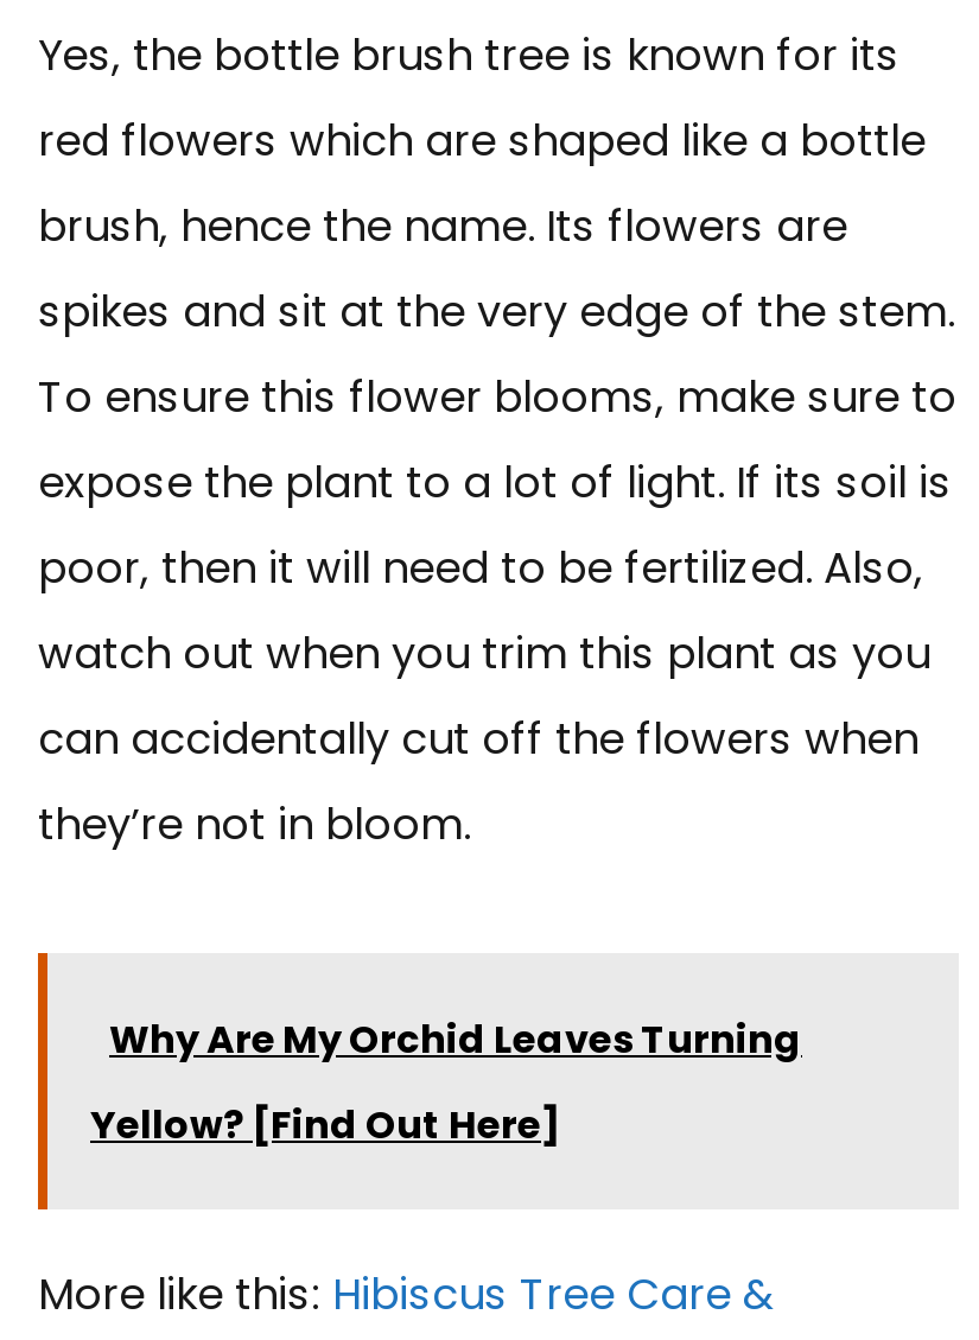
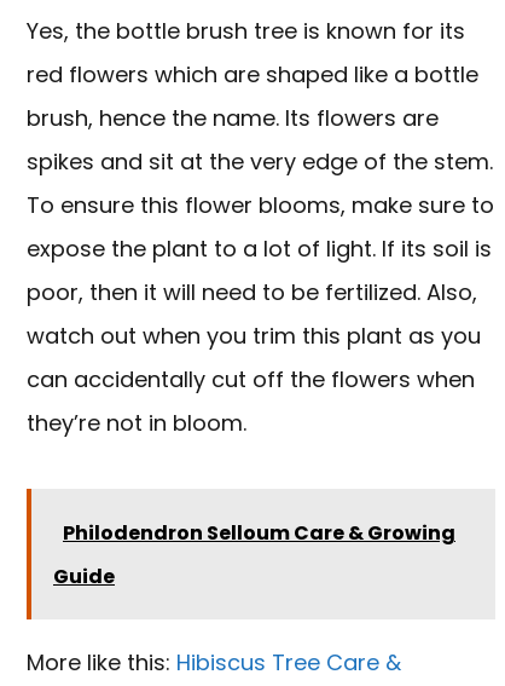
[109,1013,802,1067] Why Are My Orchid Leaves Turning -> [63,519,455,547] Philodendron Selloum Care & Growing
[90,1098,560,1153] Yellow? [Find Out Here] -> [53,563,115,591] Guide

